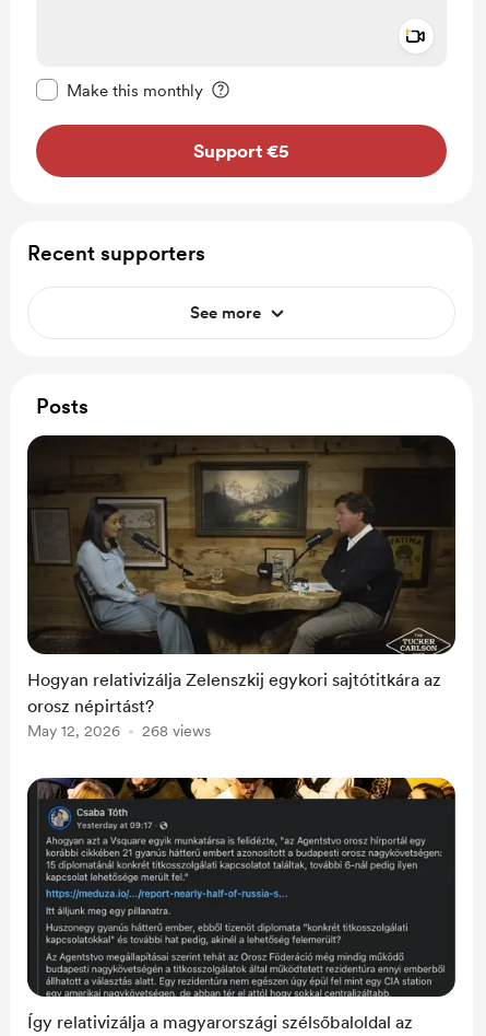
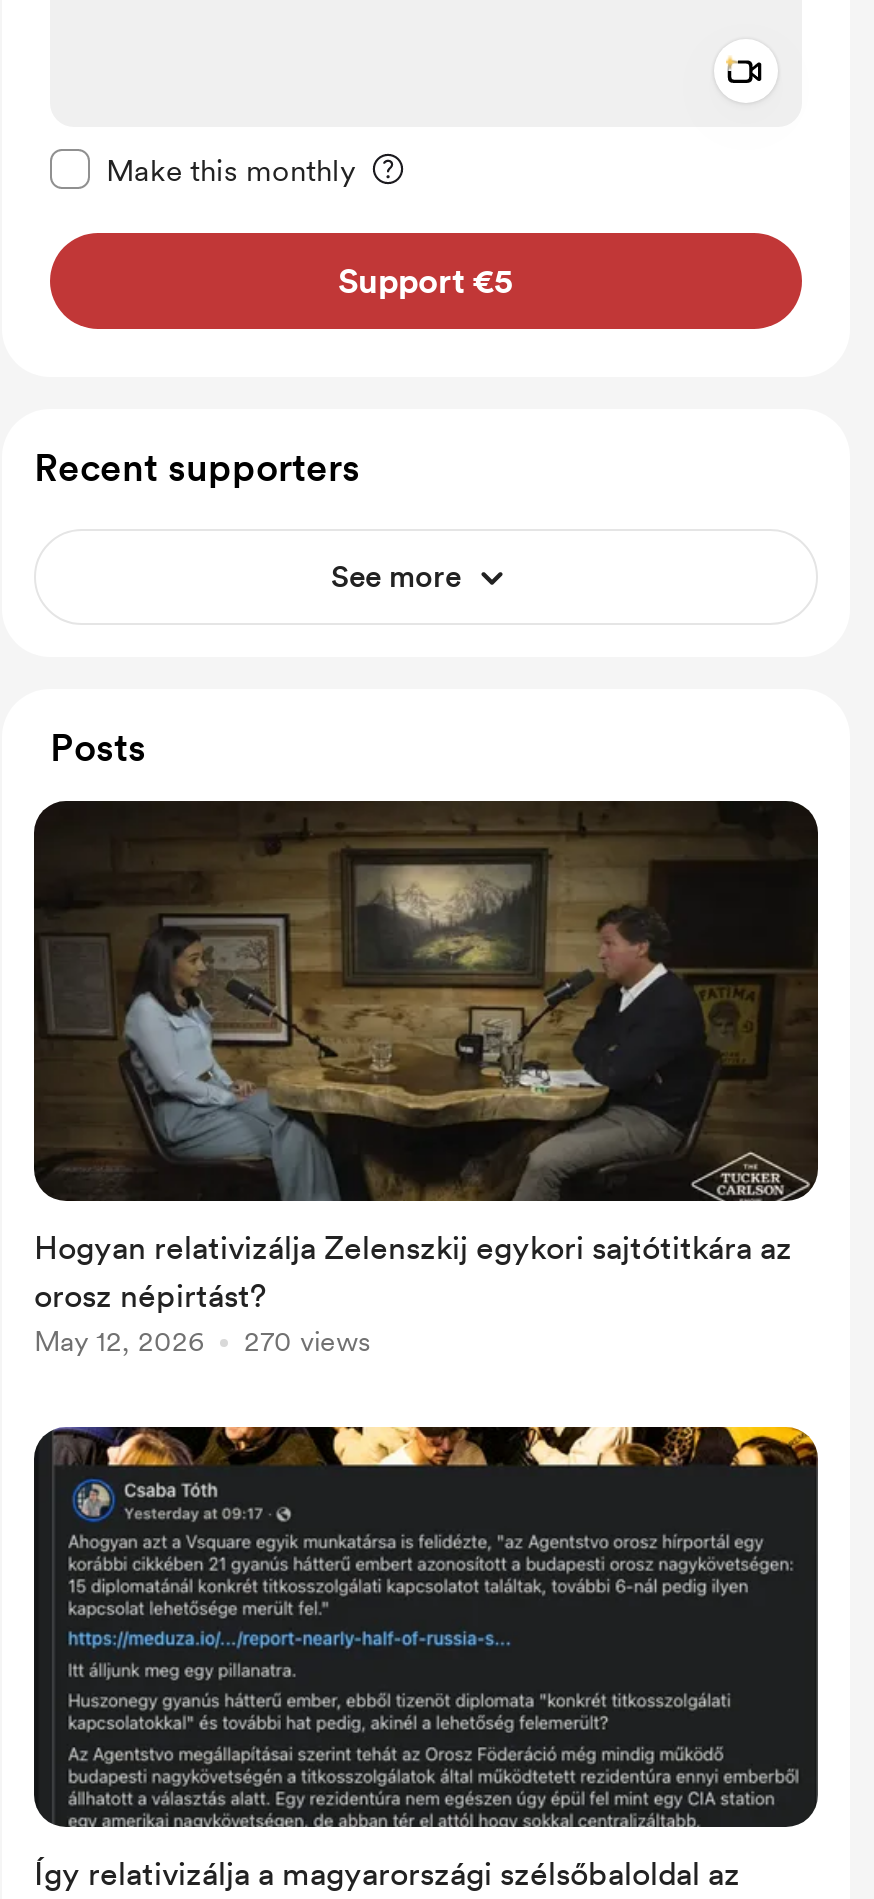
[27,722,211,740] May 12, 2026 268 views -> [34,1326,370,1358] May 12, 2026 270 views

